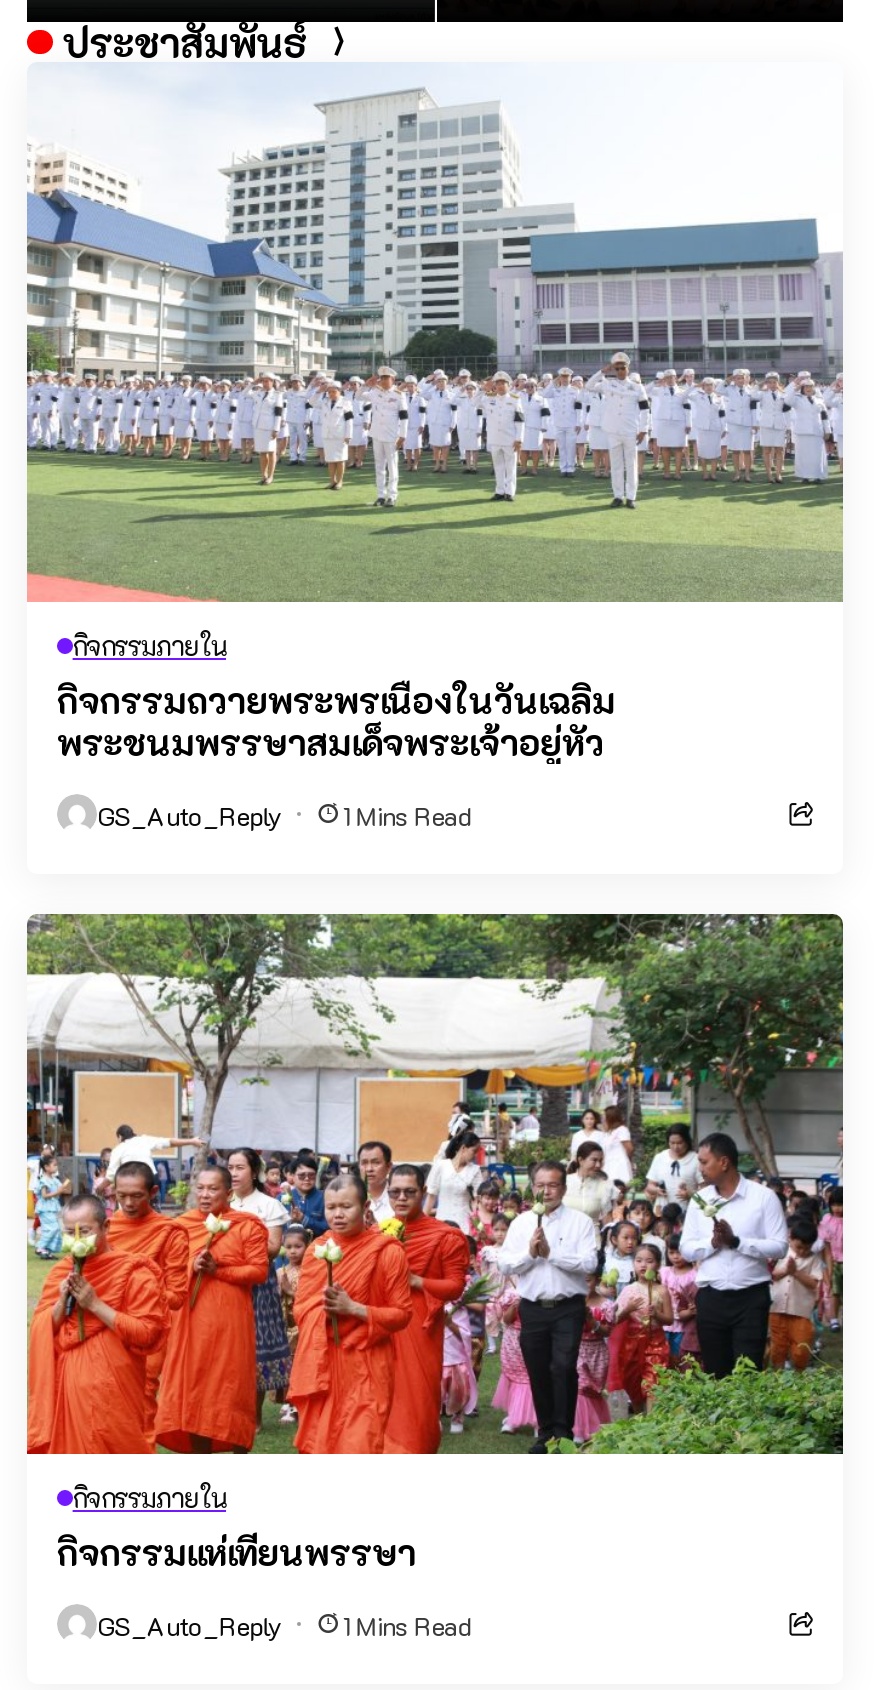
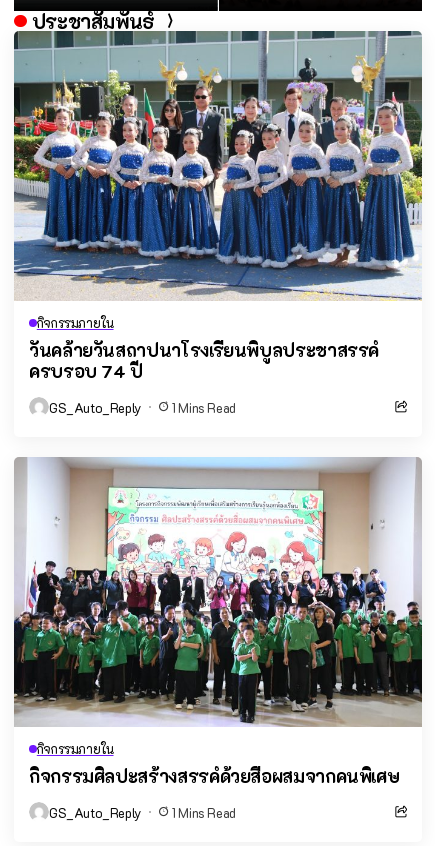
[25,62,845,766] [image] | กิจกรรมถวายพระพรเนื่องในวันเฉลิม | พระชนมพรรษาสมเด็จพระเจ้าอยู่หัว -> [13,30,423,383] [image] | วันคล้ายวันสถาปนาโรงเรียนพิบูลประชาสรรค์ | ครบรอบ 74 ปี
[25,912,845,1576] [image] | กิจกรรมแห่เทียนพรรษา -> [13,457,423,788] [image] | กิจกรรมศิลปะสร้างสรรค์ด้วยสื่อผสมจากคนพิเศษ

